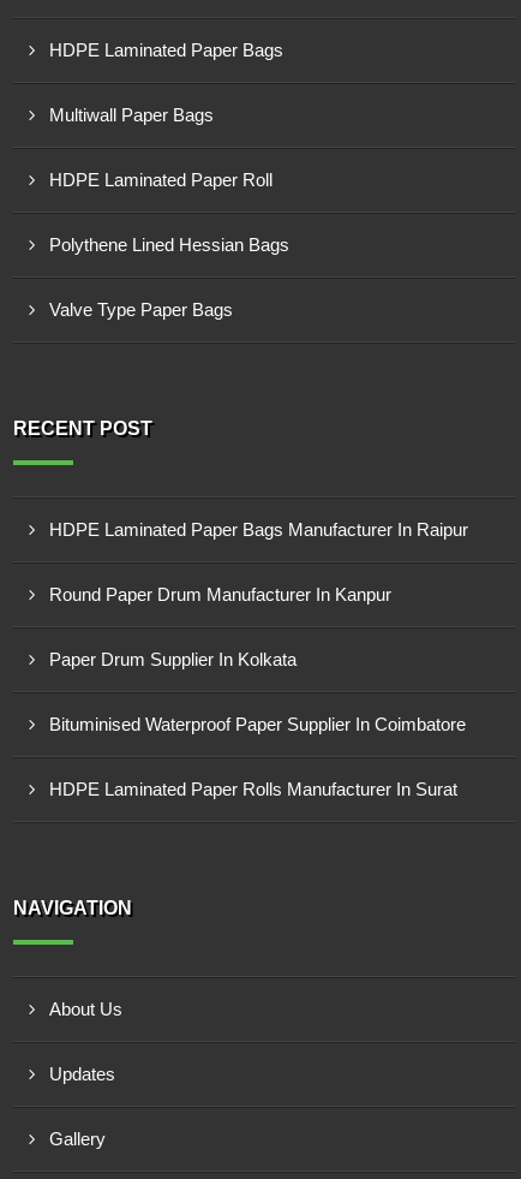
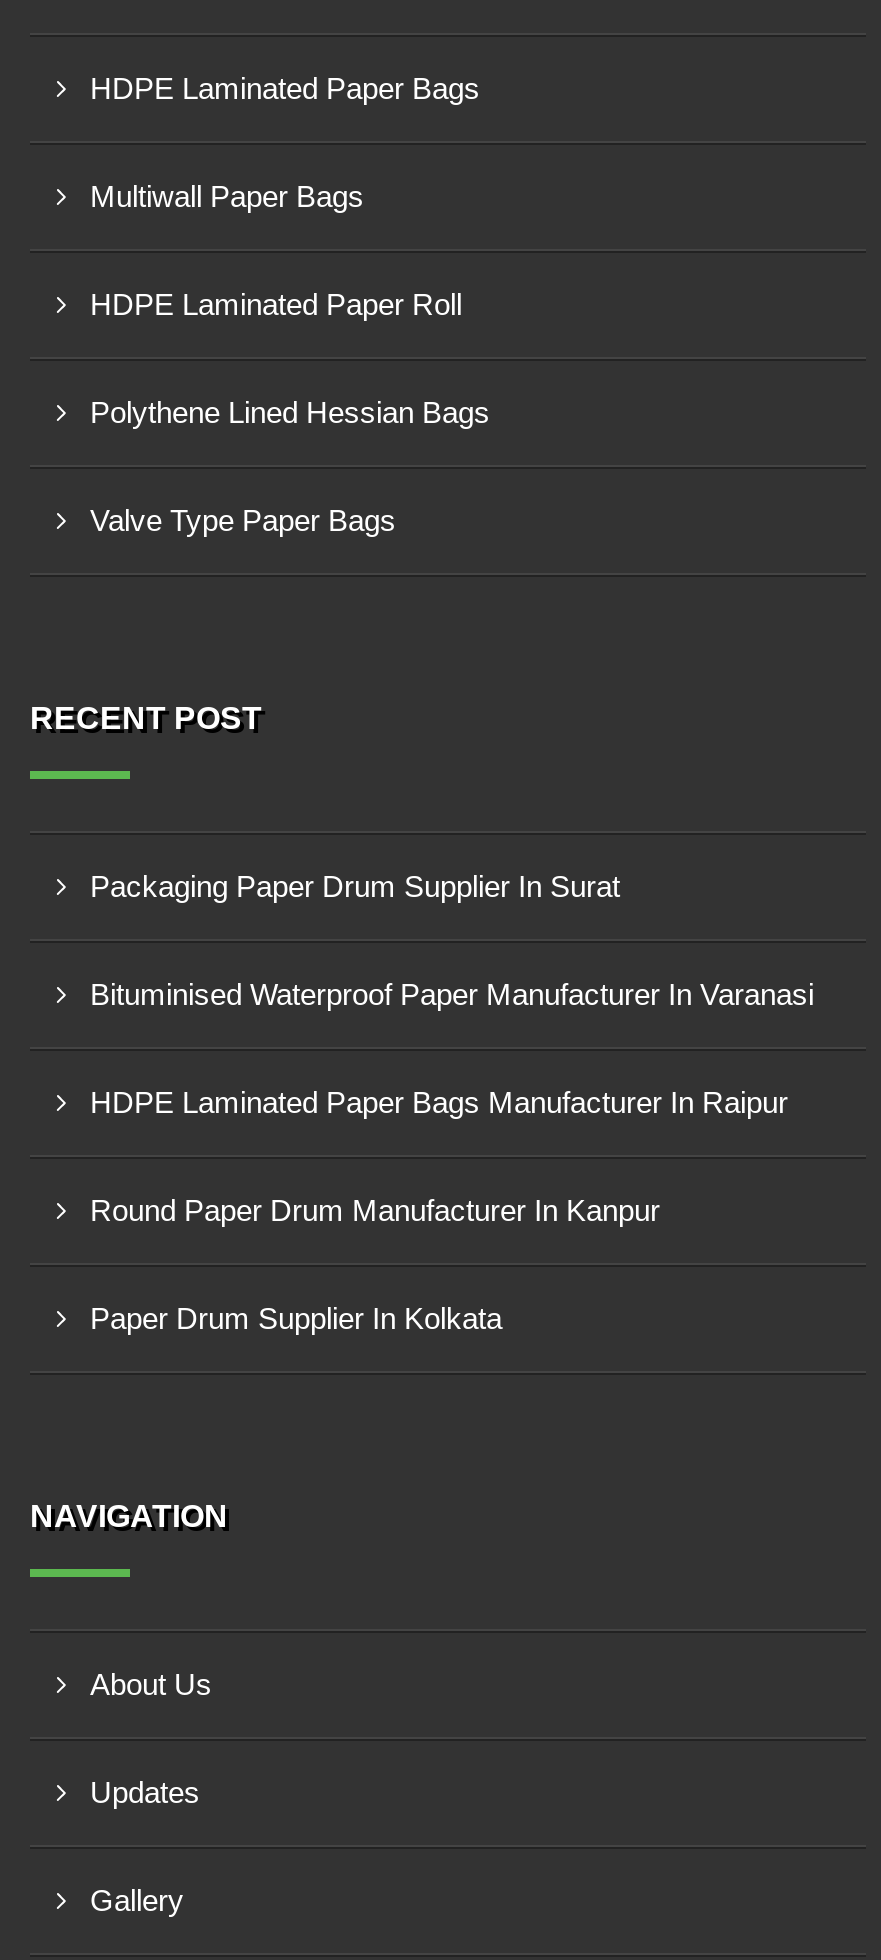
none -> [90,869,814,1011] Packaging Paper Drum Supplier In Surat | Bituminised Waterproof Paper Manufacturer In Varanasi
moved [49,519,468,669] -> [90,1085,788,1335]: HDPE Laminated Paper Bags Manufacturer In Raipur | Round Paper Drum Manufacturer In Kanpur | Paper Drum Supplier In Kolkata
[49,714,466,799] Bituminised Waterproof Paper Supplier In Coimbatore | HDPE Laminated Paper Rolls Manufacturer In Surat -> none

